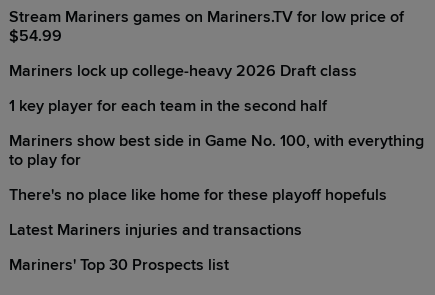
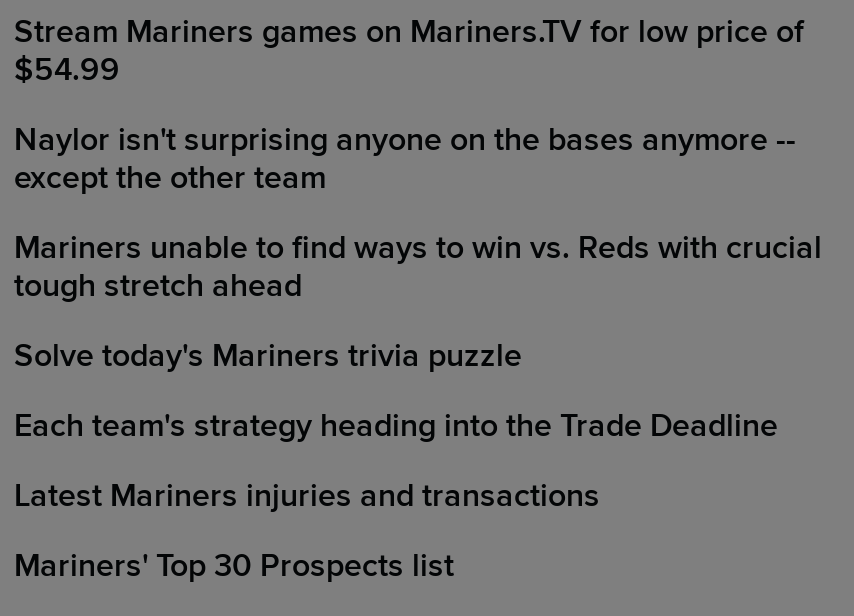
[9,61,357,81] Mariners lock up college-heavy 2026 Draft class -> [14,120,796,198] Naylor isn't surprising anyone on the bases anymore -- | except the other team
[9,96,327,116] 1 key player for each team in the second half -> [14,228,822,306] Mariners unable to find ways to win vs. Reds with crucial | tough stretch ahead
[9,131,424,170] Mariners show best side in Game No. 100, with everything | to play for -> [14,336,522,376] Solve today's Mariners trivia puzzle
[9,185,387,205] There's no place like home for these playoff hopefuls -> [14,406,778,446] Each team's strategy heading into the Trade Deadline

